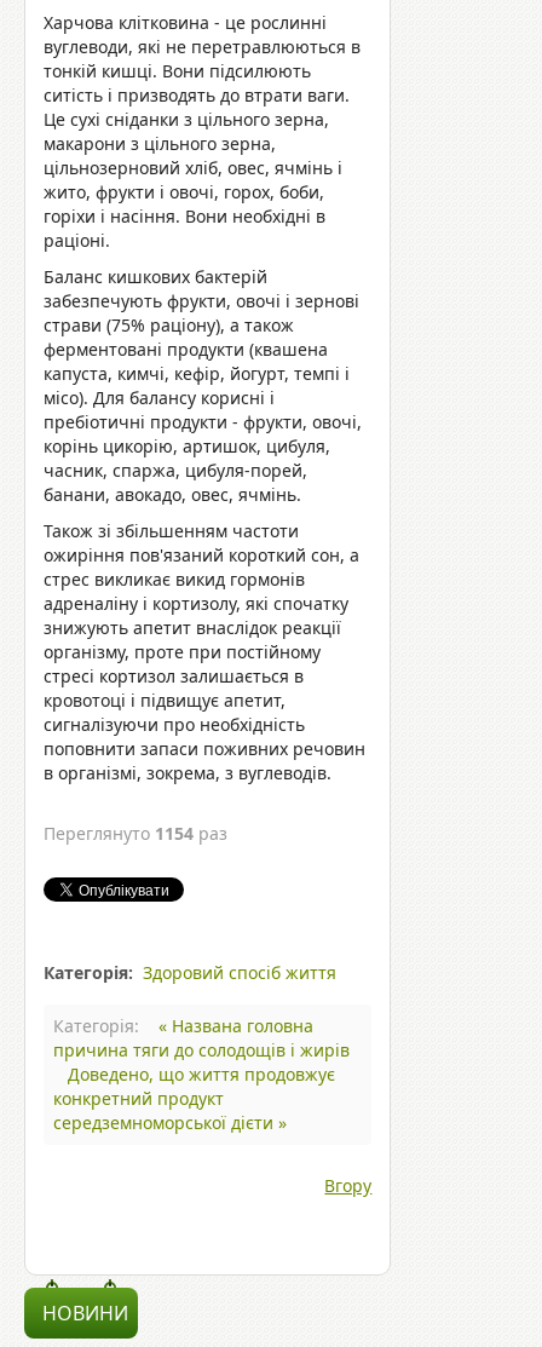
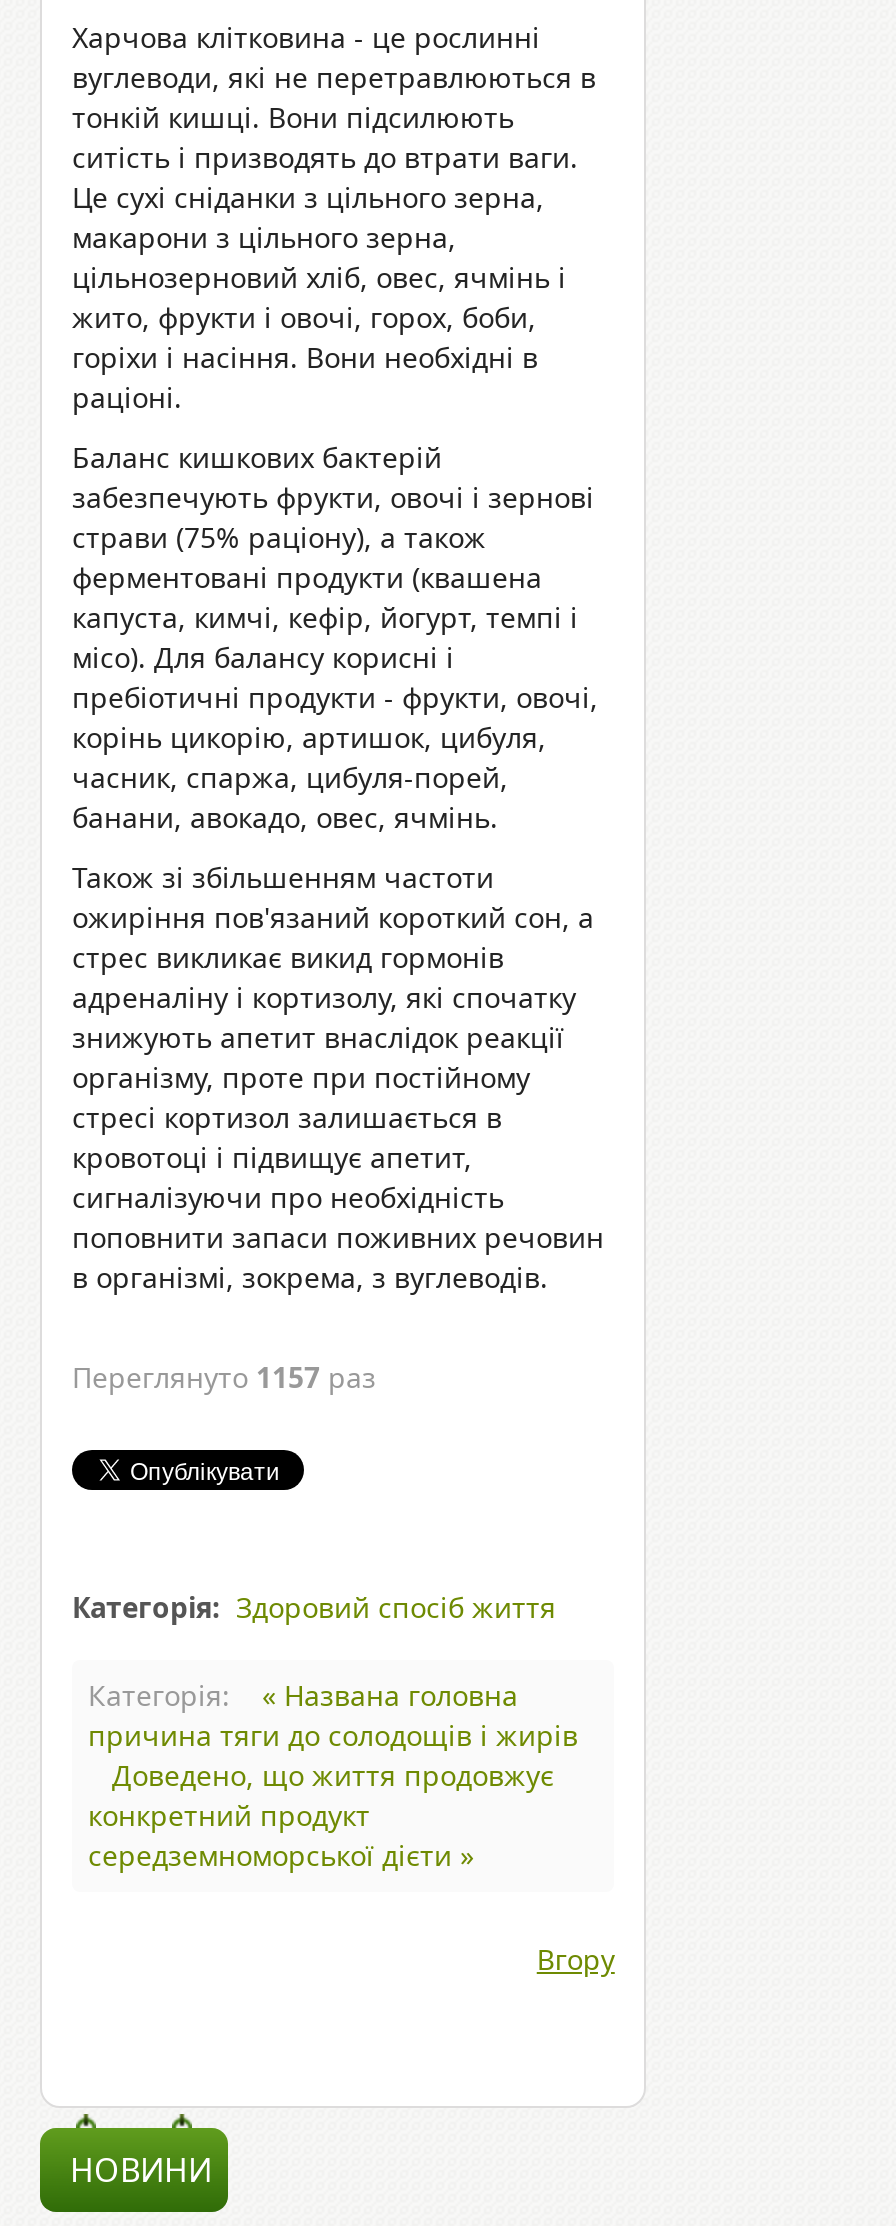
[44,821,227,844] Переглянуто 1154 раз -> [72,1357,376,1395] Переглянуто 1157 раз

